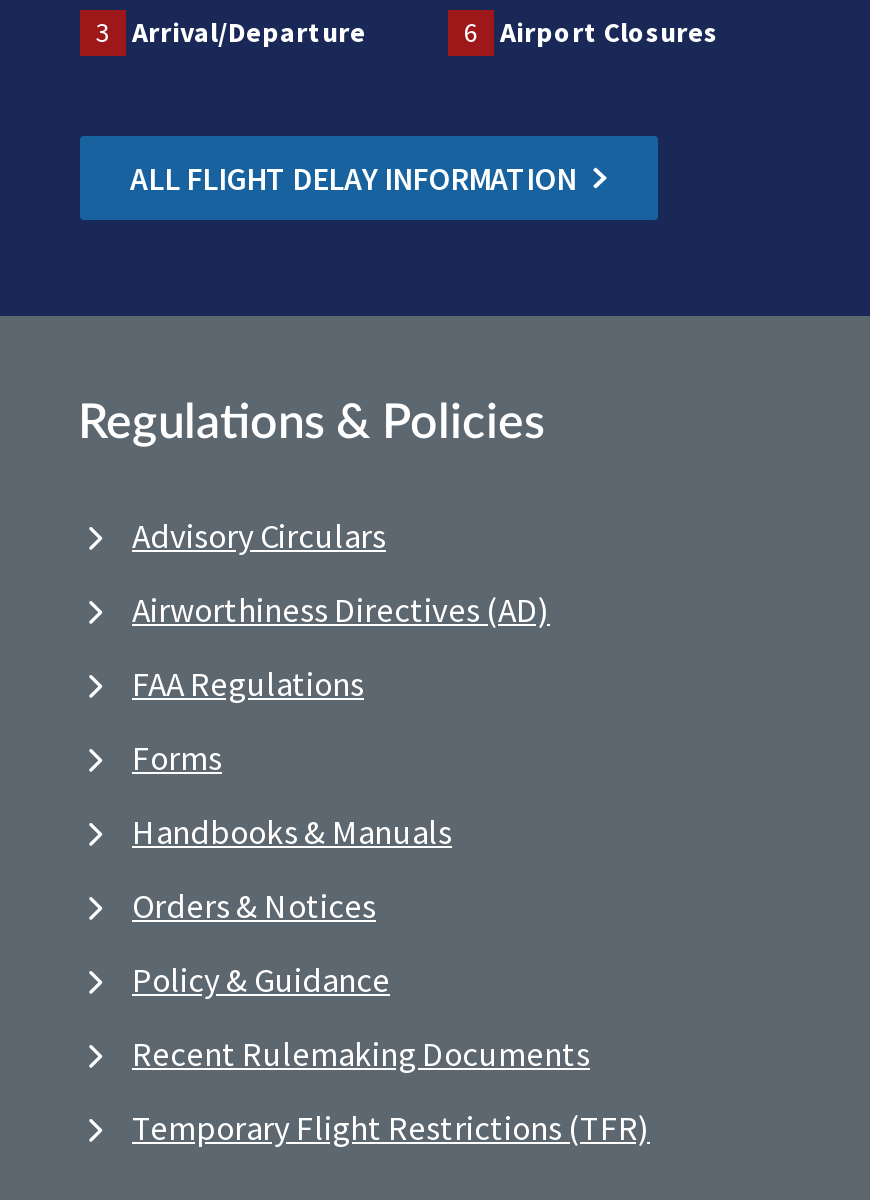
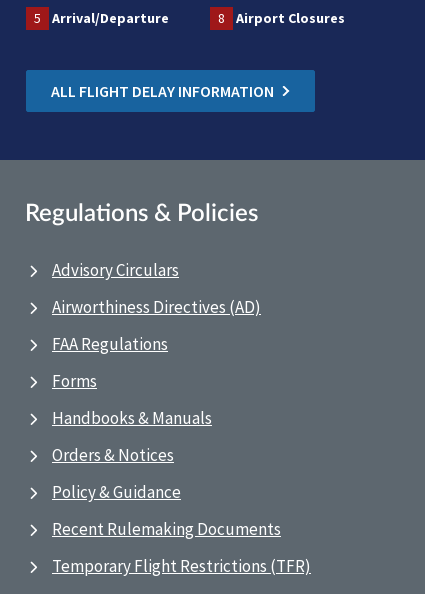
[96,14,366,50] 3 Arrival/Departure -> [34,9,169,27] 5 Arrival/Departure
[464,14,718,50] 6 Airport Closures -> [218,9,345,27] 8 Airport Closures

